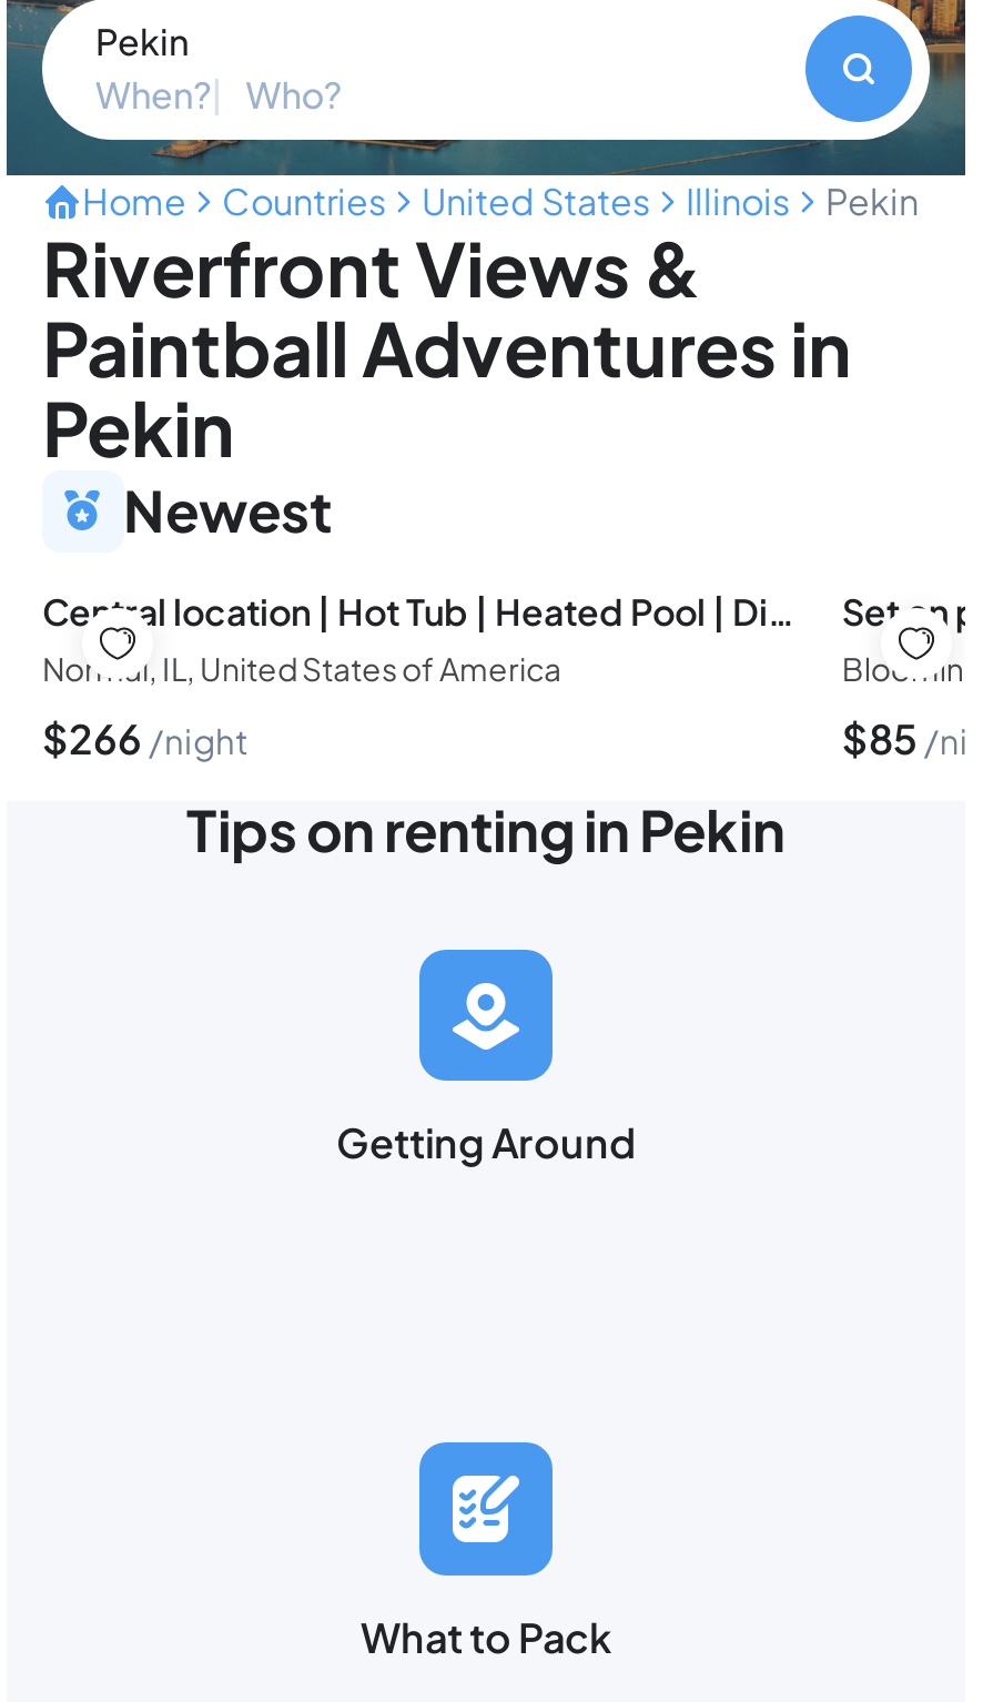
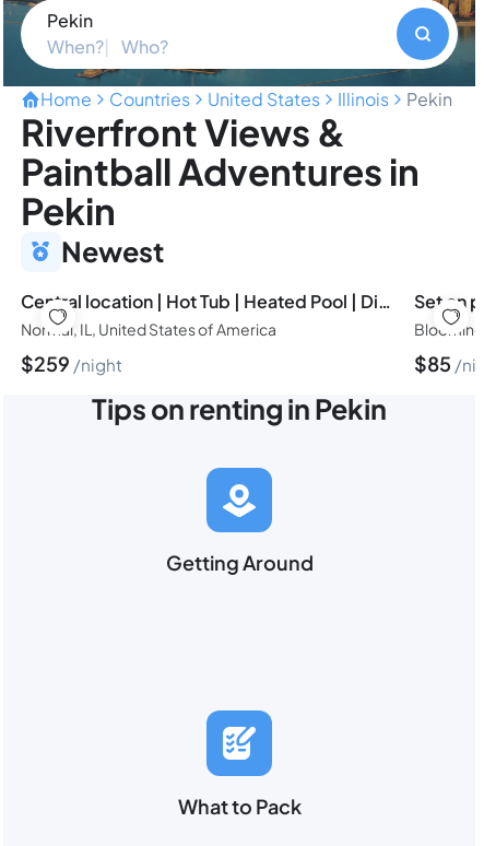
[42,713,249,764] $266 night -> [21,351,122,376] $259 night

